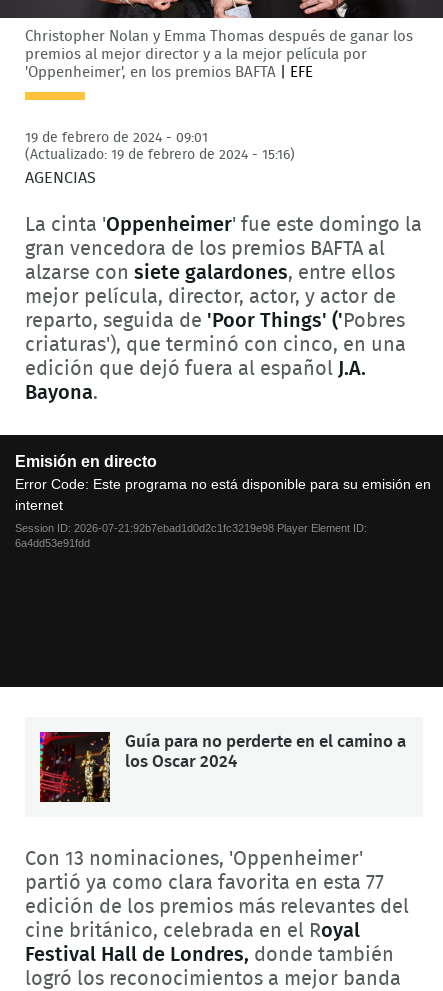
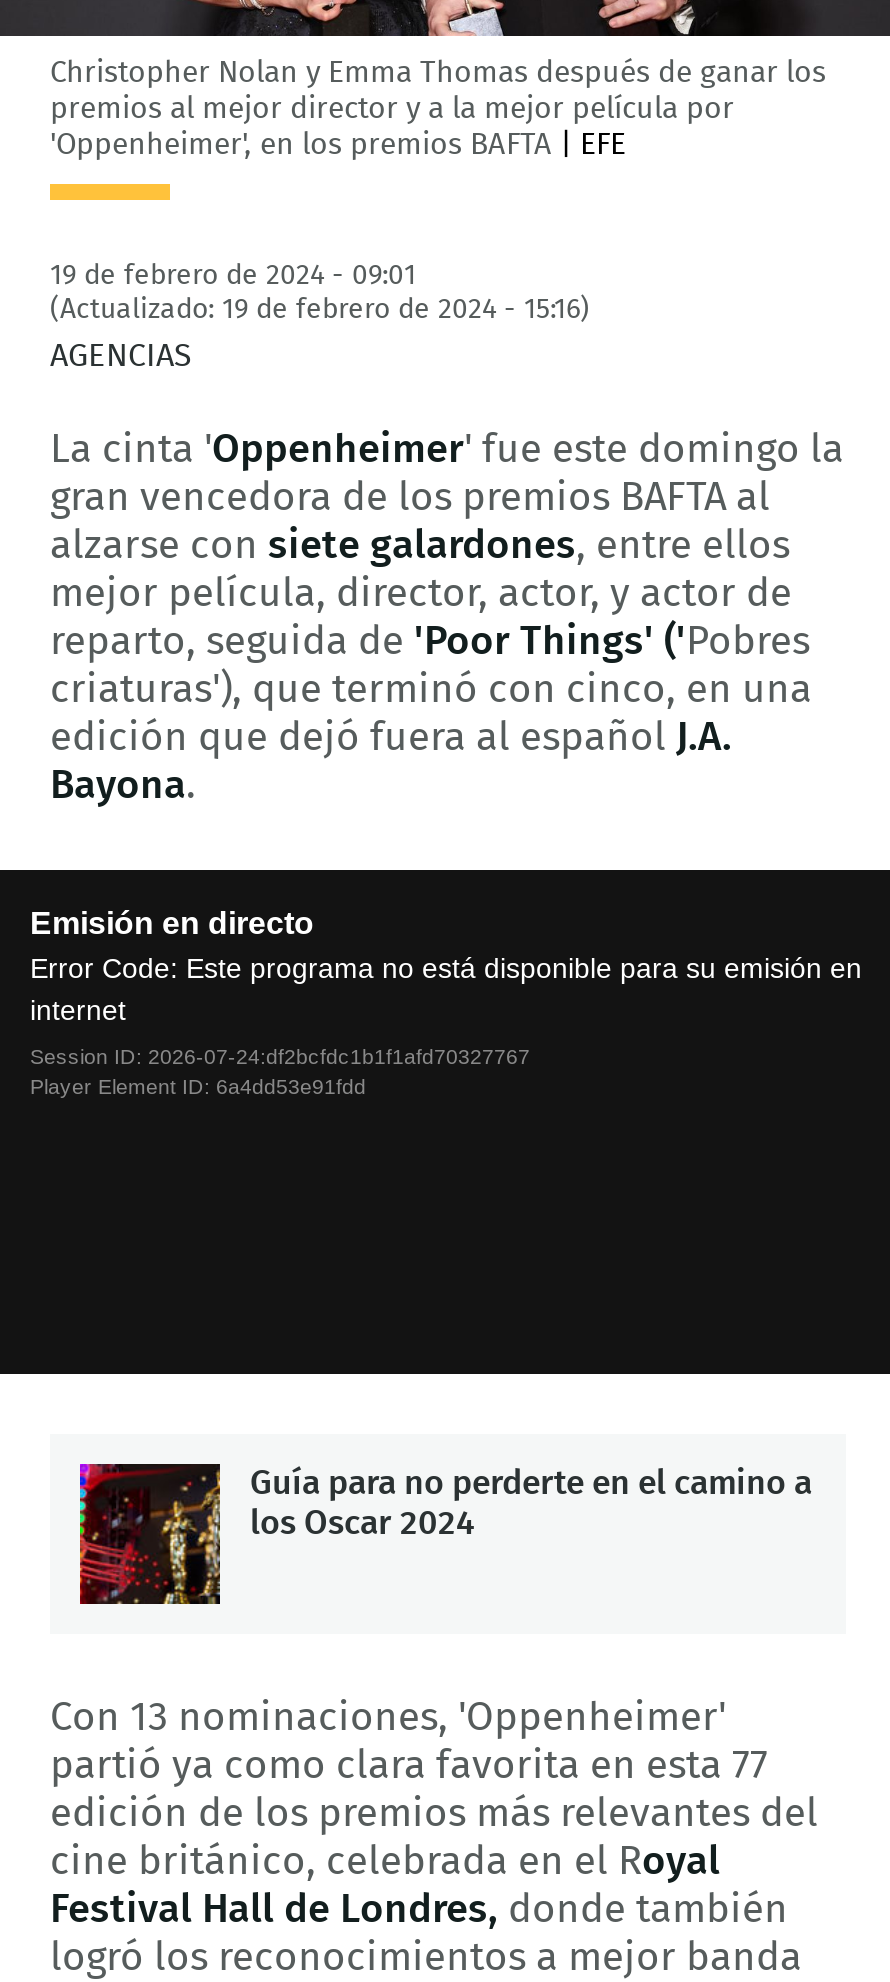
[15,522,367,549] Session ID: 2026-07-21:92b7ebad1d0d2c1fc3219e98 Player Element ID: | 6a4dd53e91fdd -> [30,1044,530,1098] Session ID: 2026-07-24:df2bcfdc1b1f1afd70327767 | Player Element ID: 6a4dd53e91fdd

